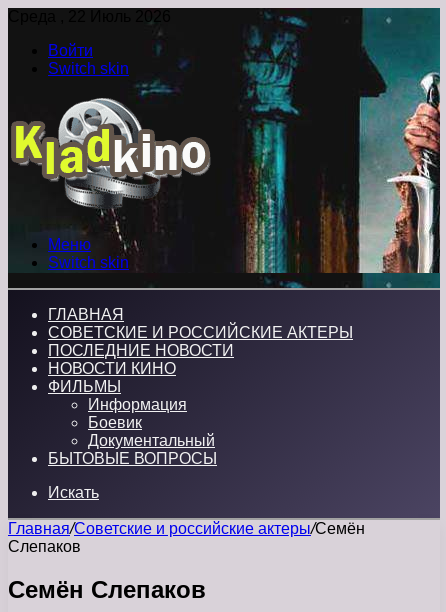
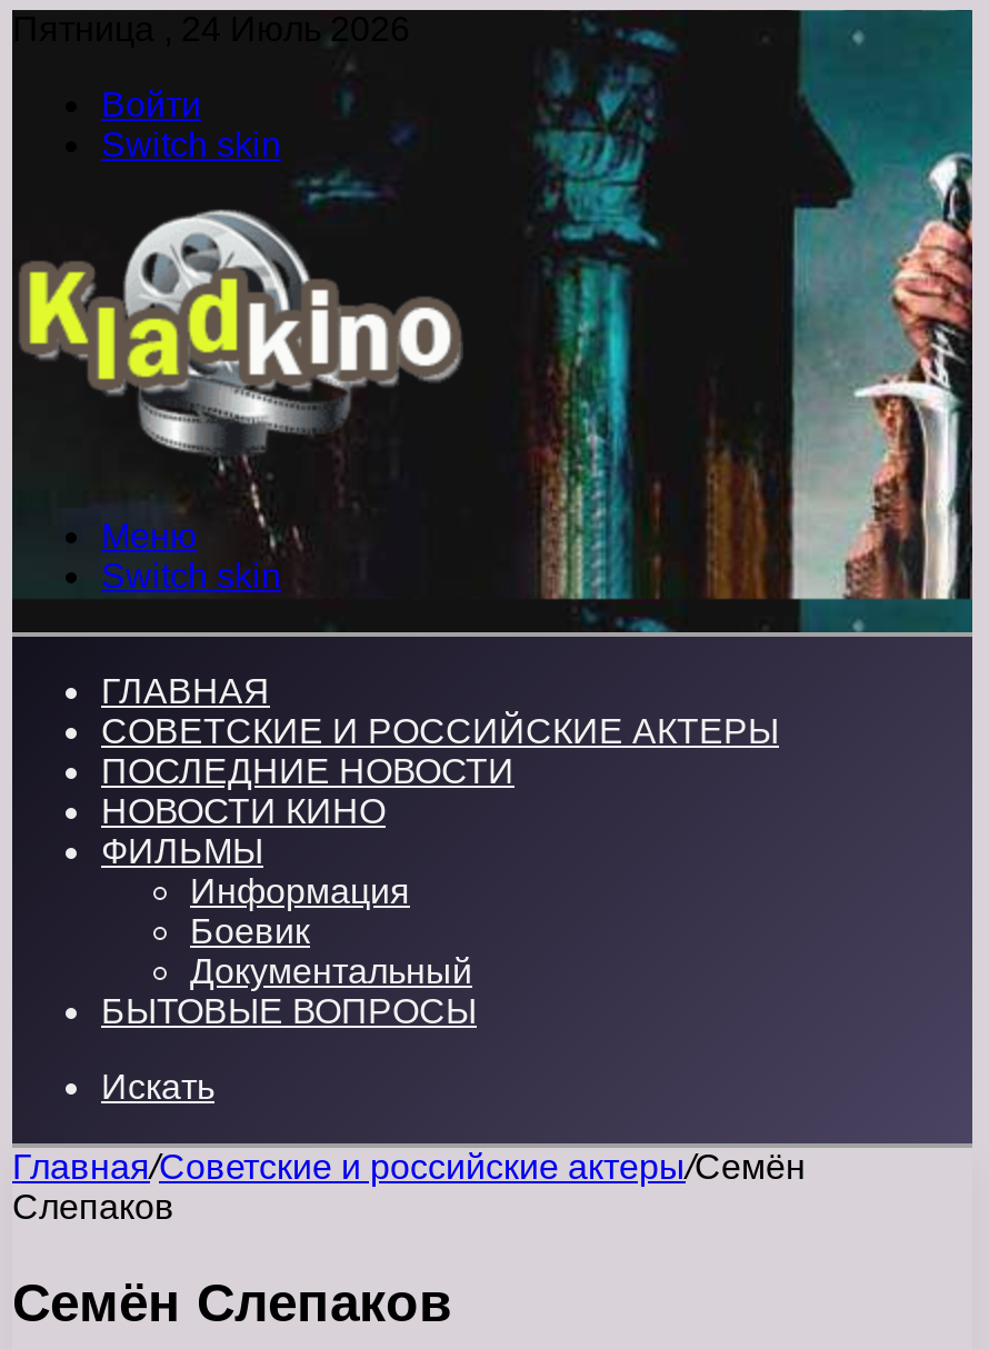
[8,8,171,25] Среда , 22 Июль 2026 -> [12,10,410,48] Пятница , 24 Июль 2026

